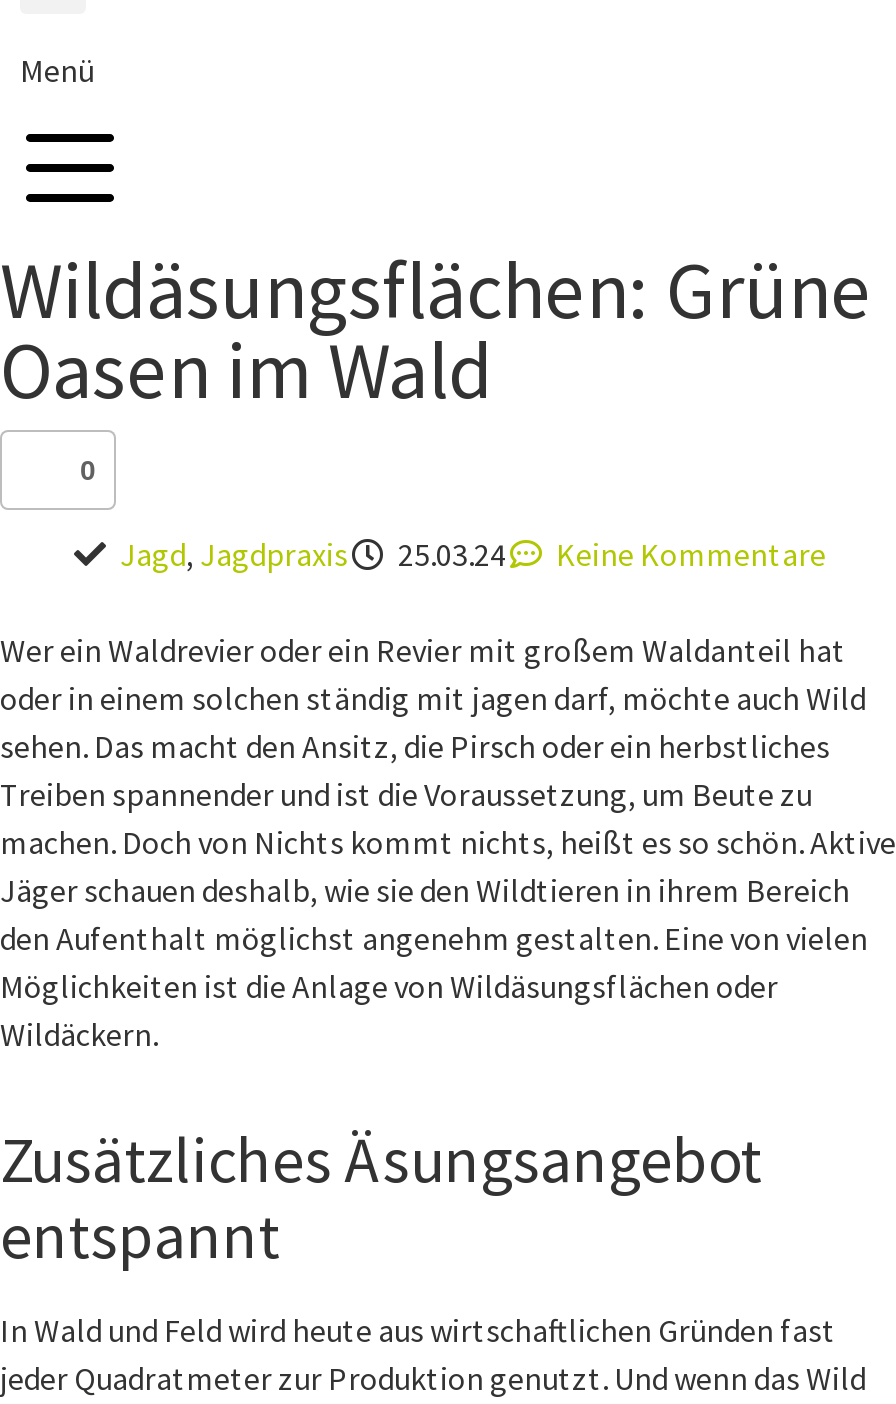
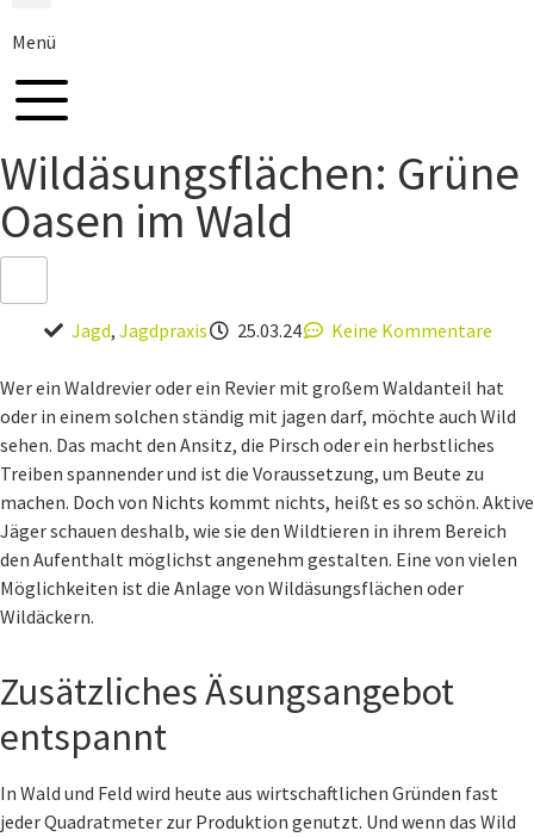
[80,454,96,486] 0 -> none

